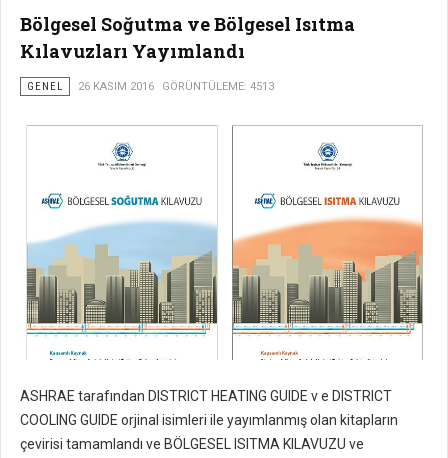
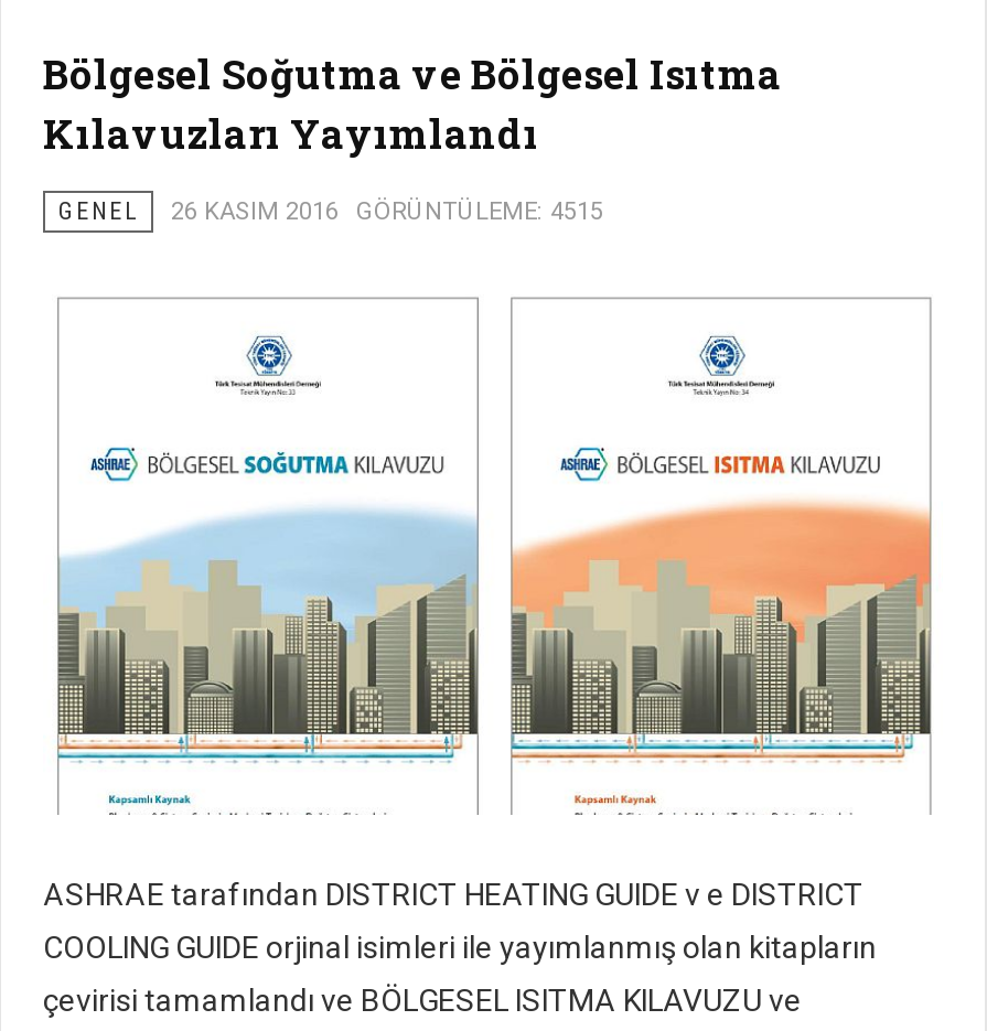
[27,79,274,92] GENEL 26 KASIM 2016 GÖRÜNTÜLEME: 4513 -> [58,196,603,225] GENEL 26 KASIM 2016 GÖRÜNTÜLEME: 4515

